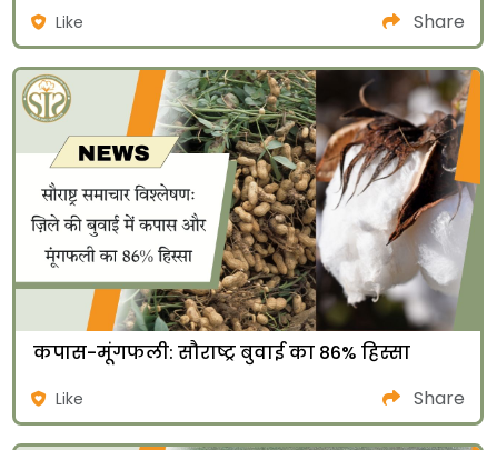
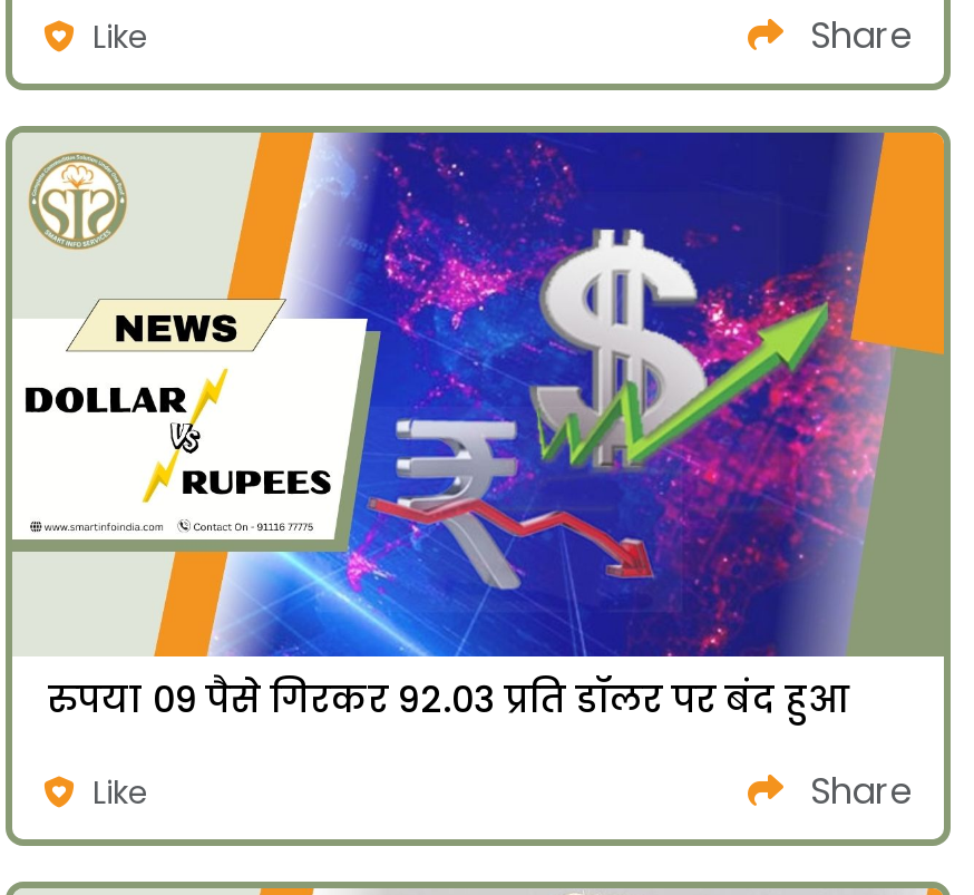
[14,69,480,366] [image] | कपास-मूंगफली: सौराष्ट्र बुवाई का 86% हिस्सा -> [12,130,942,726] [image] | रुपया 09 पैसे गिरकर 92.03 प्रति डॉलर पर बंद हुआ

